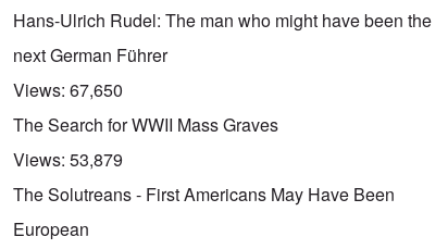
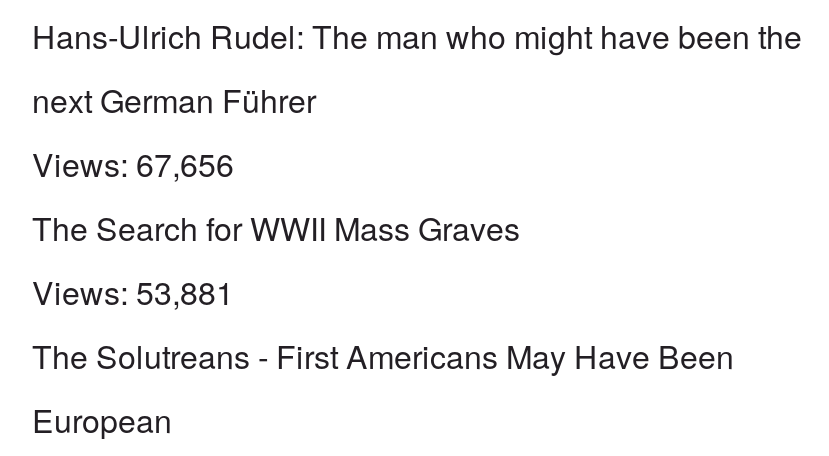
[13,78,123,103] Views: 67,650 -> [32,142,234,188] Views: 67,656
[13,147,123,172] Views: 53,879 -> [32,270,234,316] Views: 53,881

